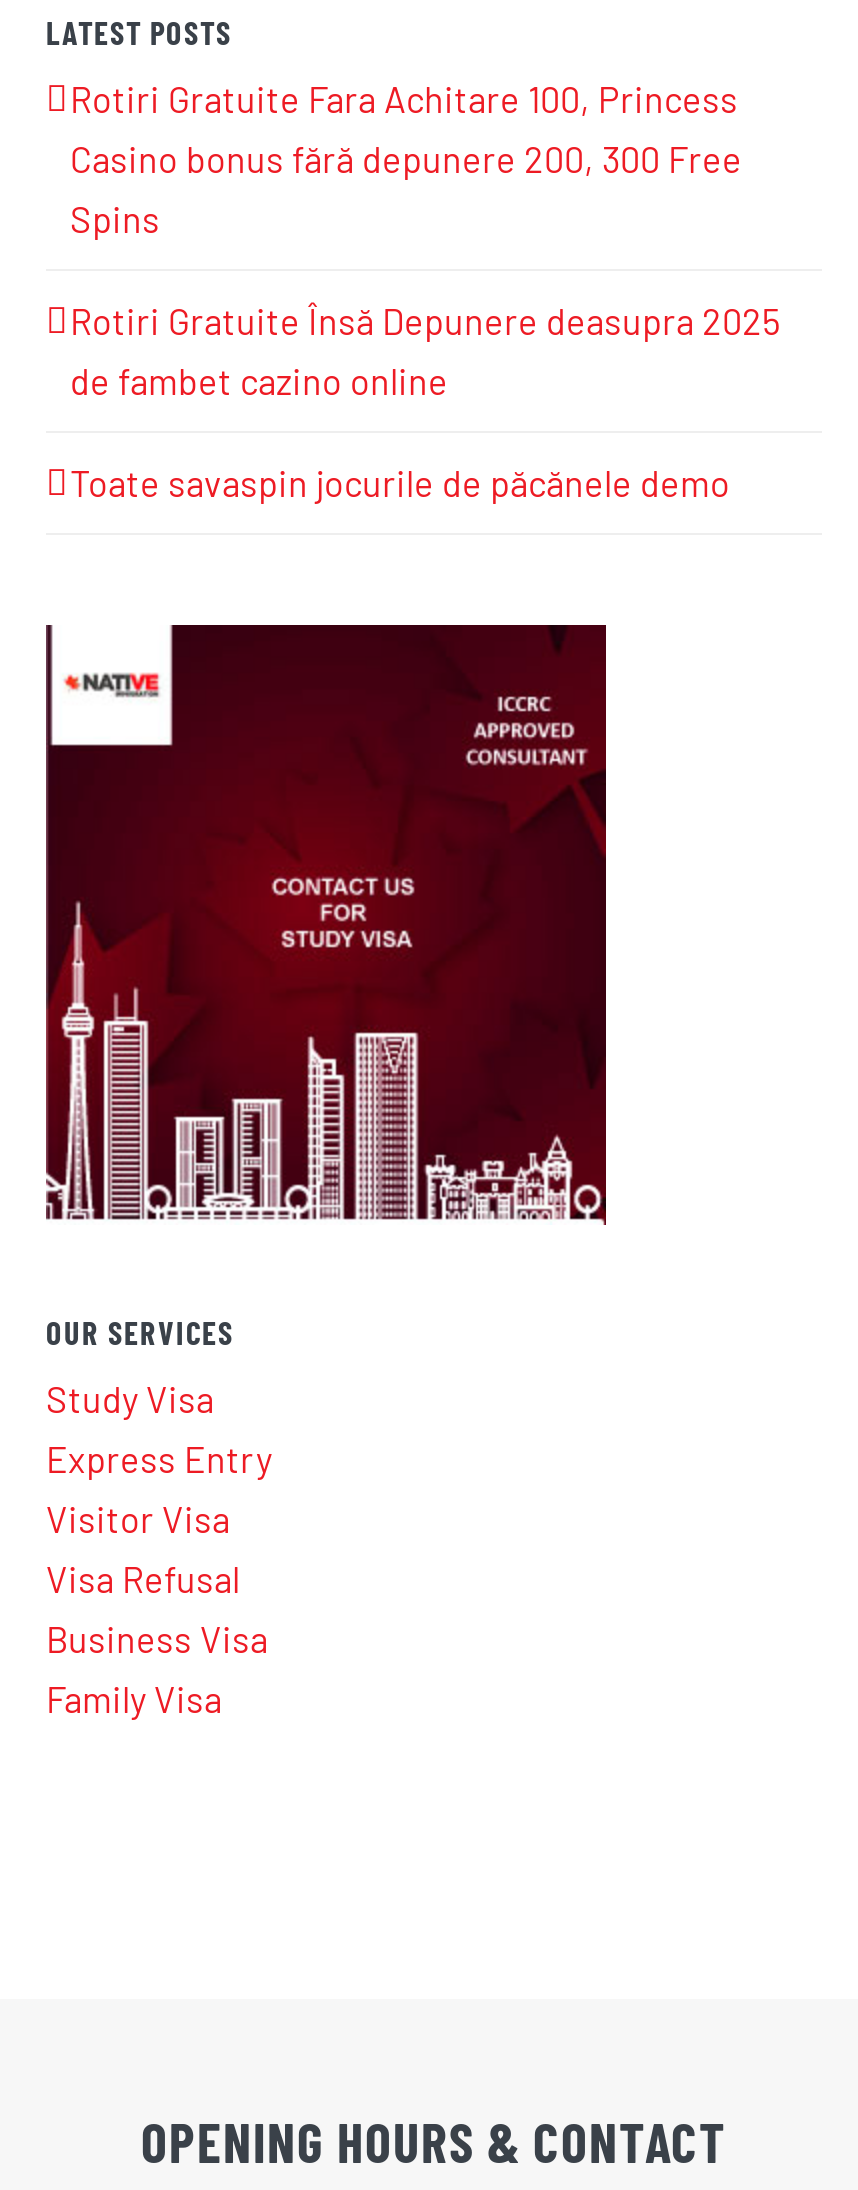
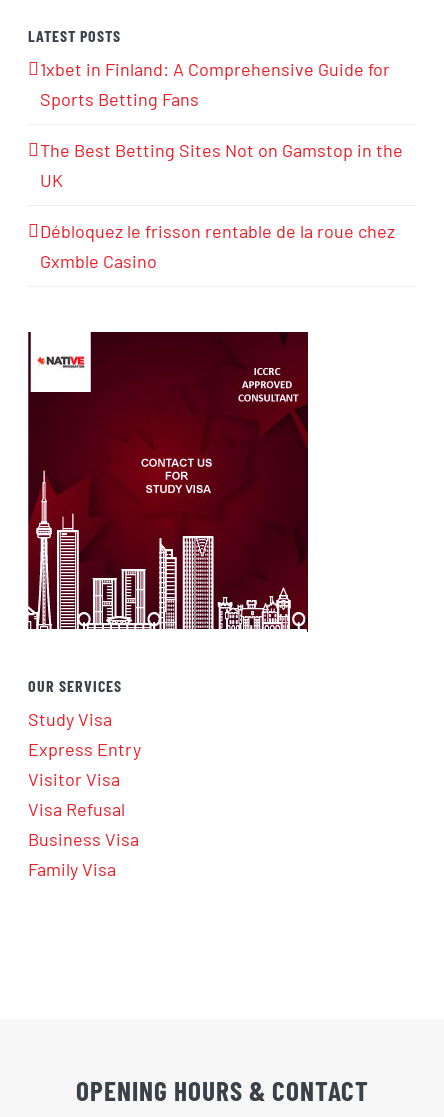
[70,77,742,241] Rotiri Gratuite Fara Achitare 100, Princess | Casino bonus fără depunere 200, 300 Free | Spins -> [40,58,390,110] 1xbet in Finland: A Comprehensive Guide for | Sports Betting Fans
[70,299,780,403] Rotiri Gratuite Însă Depunere deasupra 2025 | de fambet cazino online -> [40,139,403,191] The Best Betting Sites Not on Gamstop in the | UK
[70,461,730,505] Toate savaspin jocurile de păcănele demo -> [40,220,395,272] Débloquez le frisson rentable de la roue chez | Gxmble Casino

